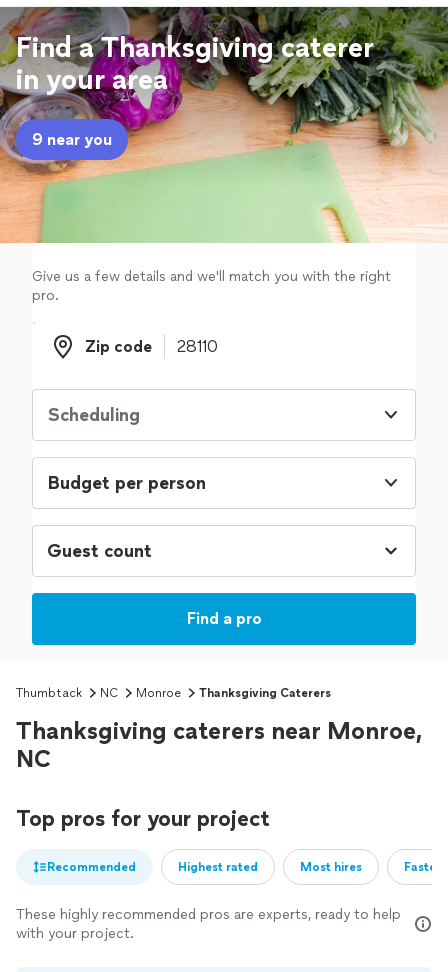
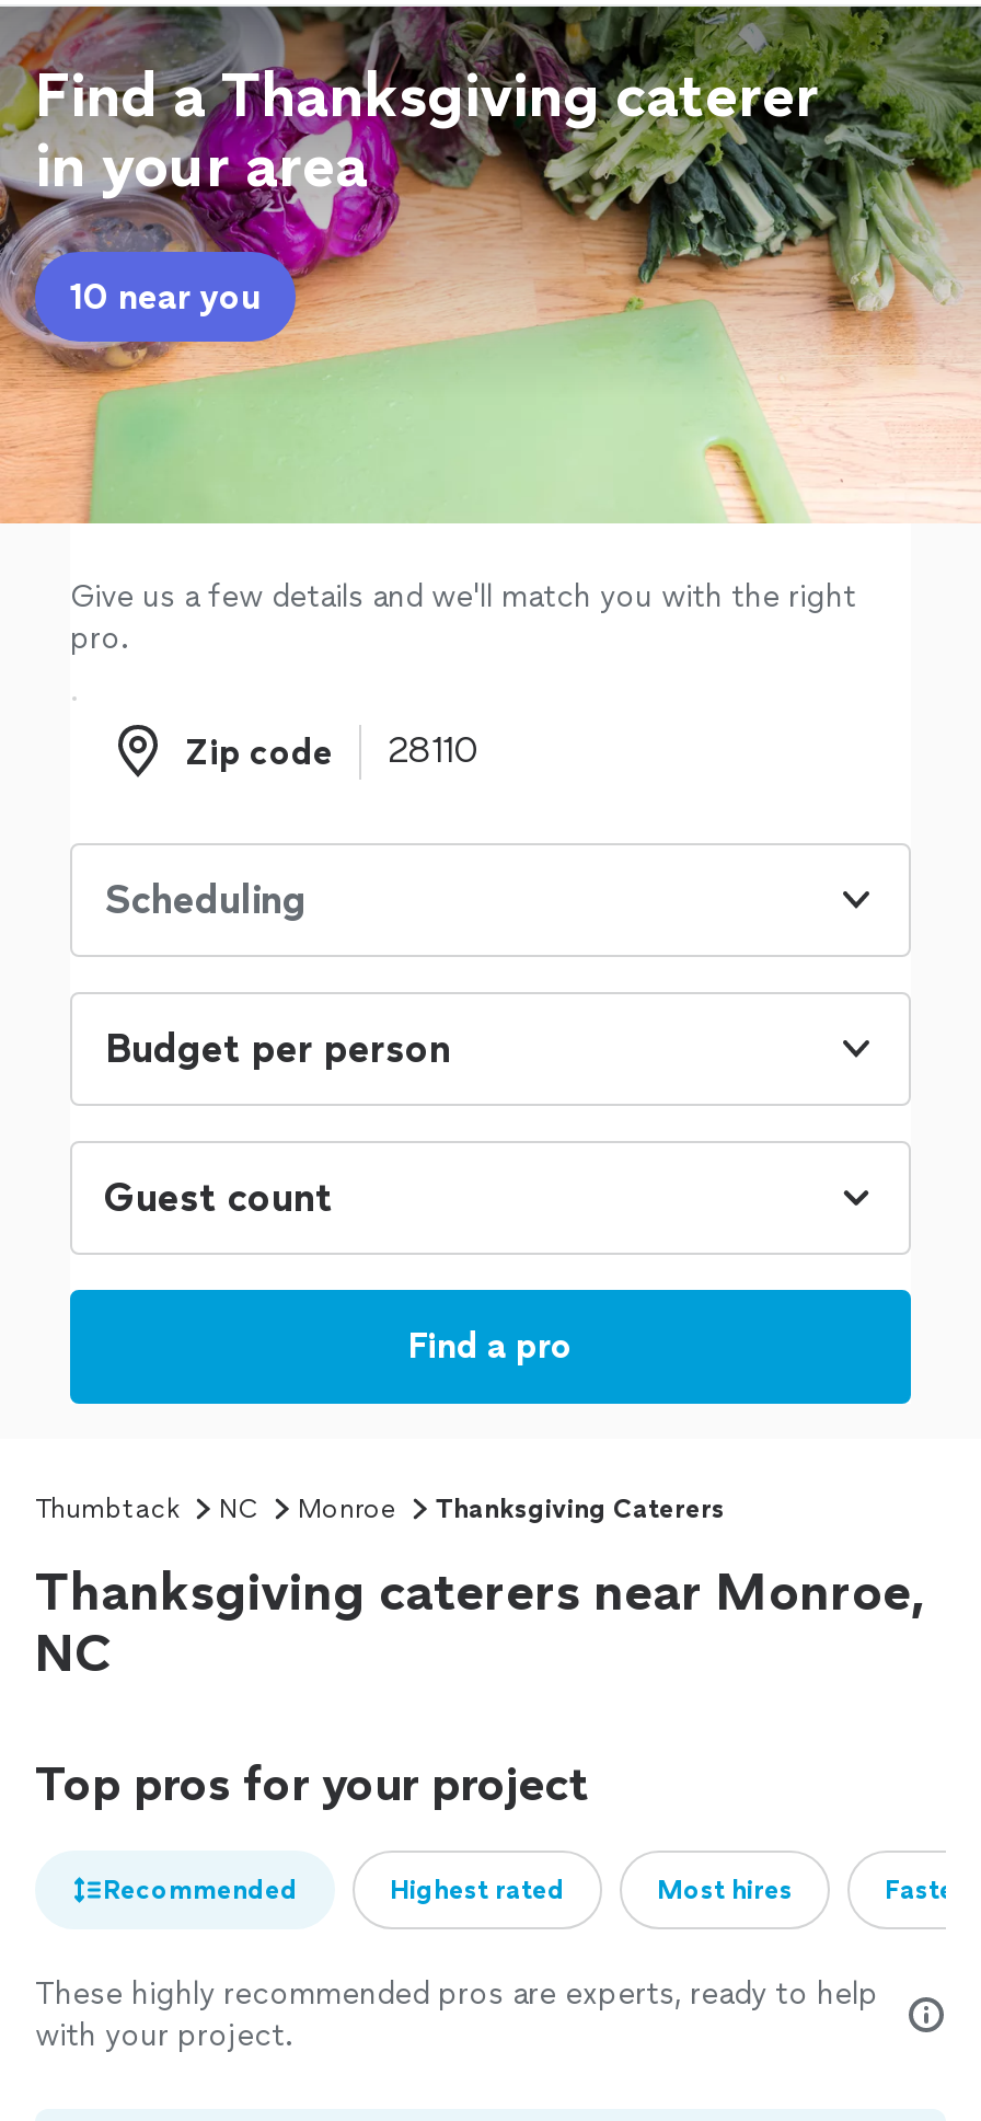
[32,130,112,149] 9 near you -> [70,276,261,318] 10 near you

